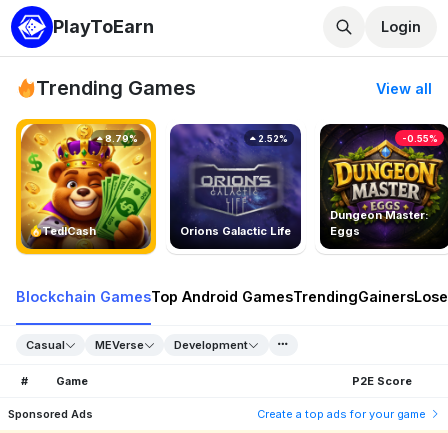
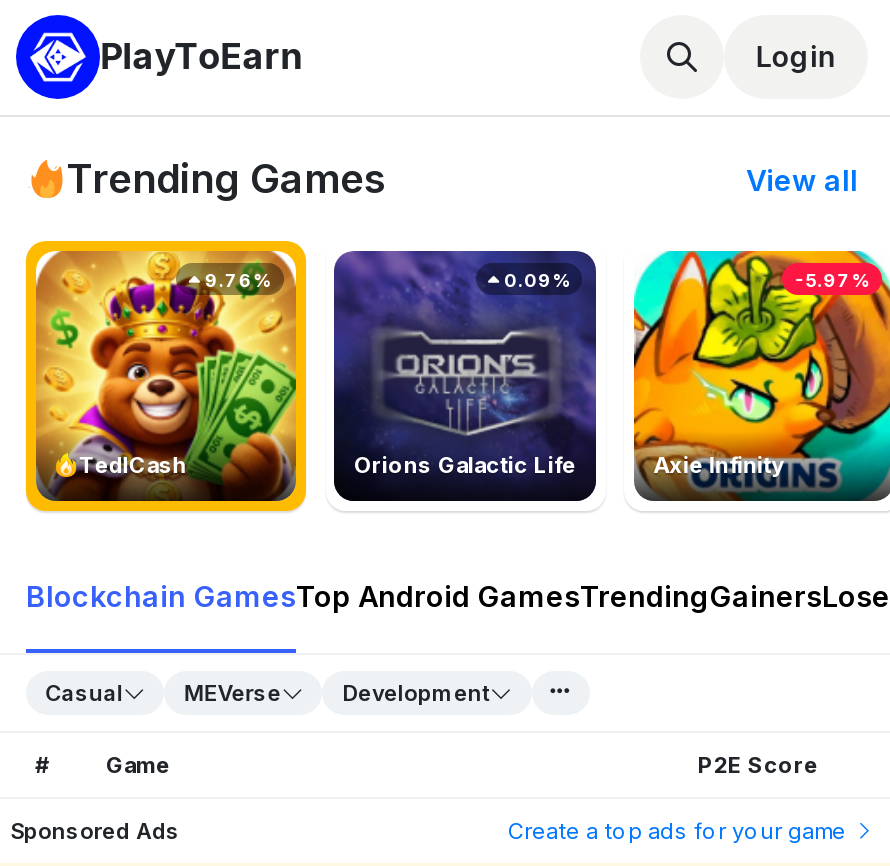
[319,123,445,249] [image] | Dungeon Master: | Eggs -> [632,249,884,501] [image] | Axie Infinity
[103,133,138,144] 8.79% -> [201,269,271,291] 9.76%
[256,133,288,144] 2.52% -> [500,269,570,291] 0.09%
[402,133,438,144] -0.55% -> [795,269,869,291] -5.97%

